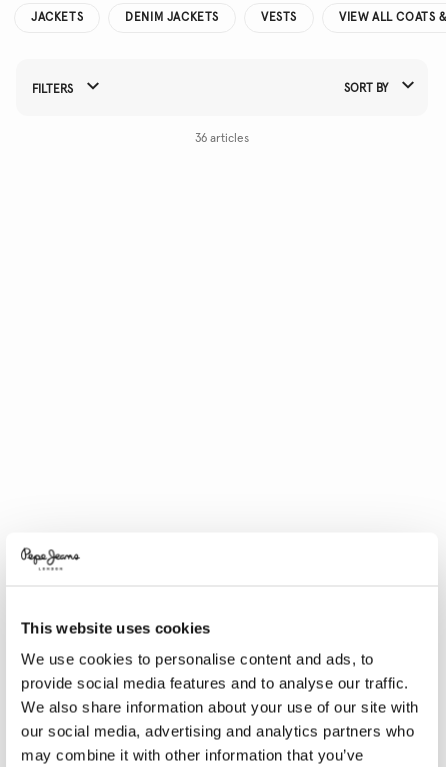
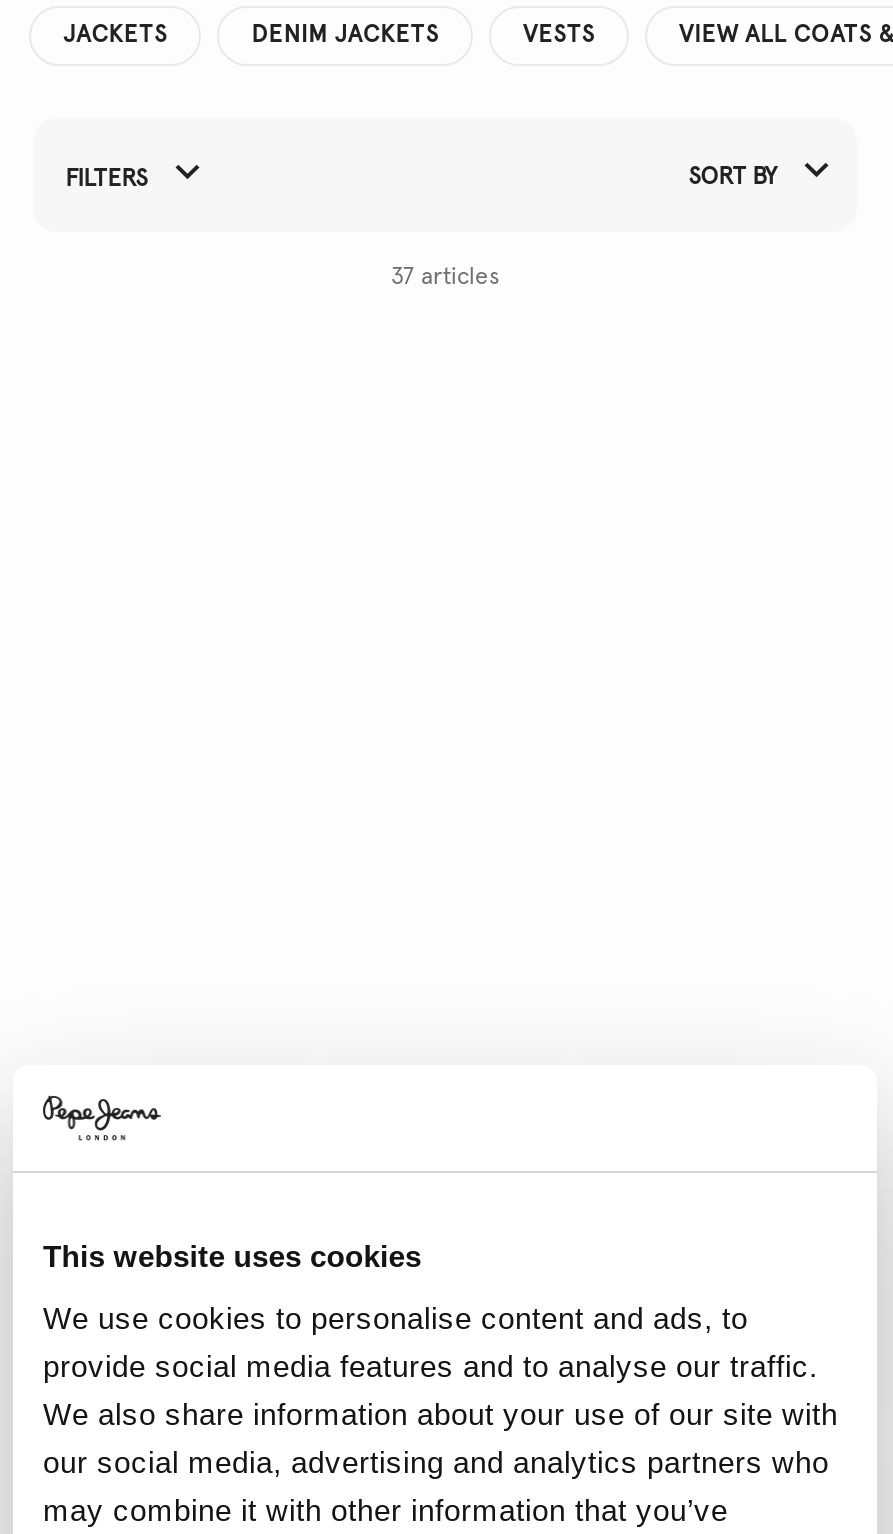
[195,132,249,144] 36 articles -> [391,265,499,289] 37 articles

